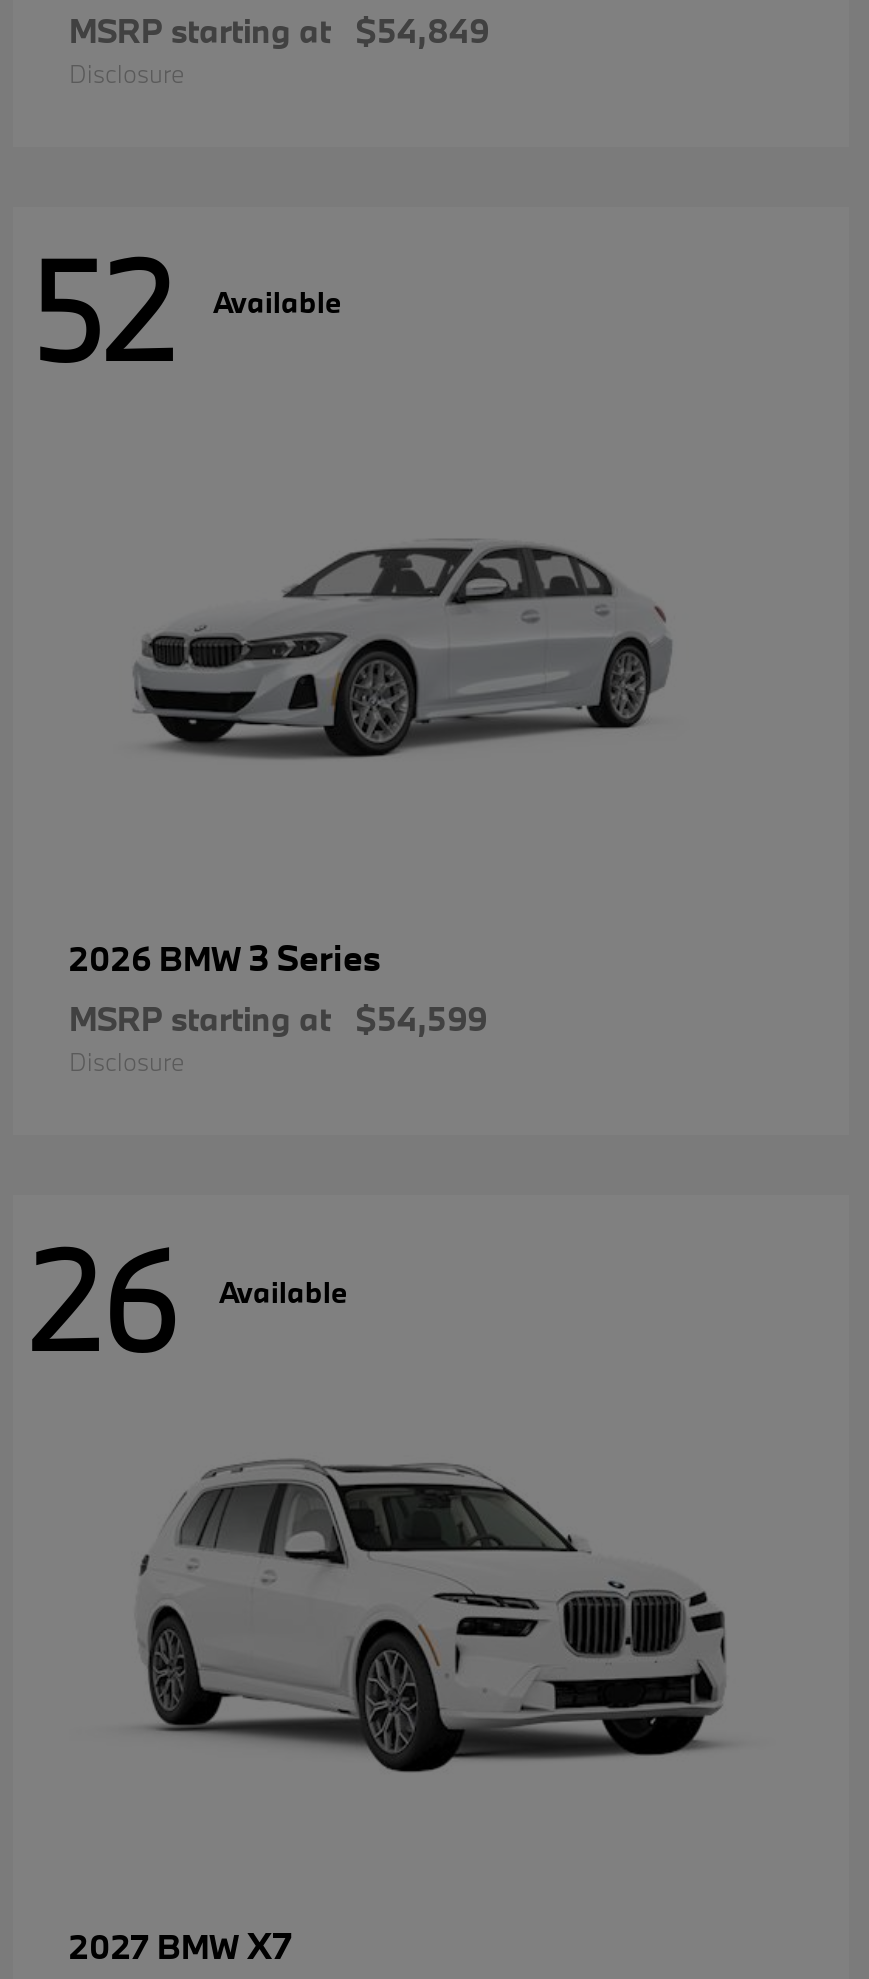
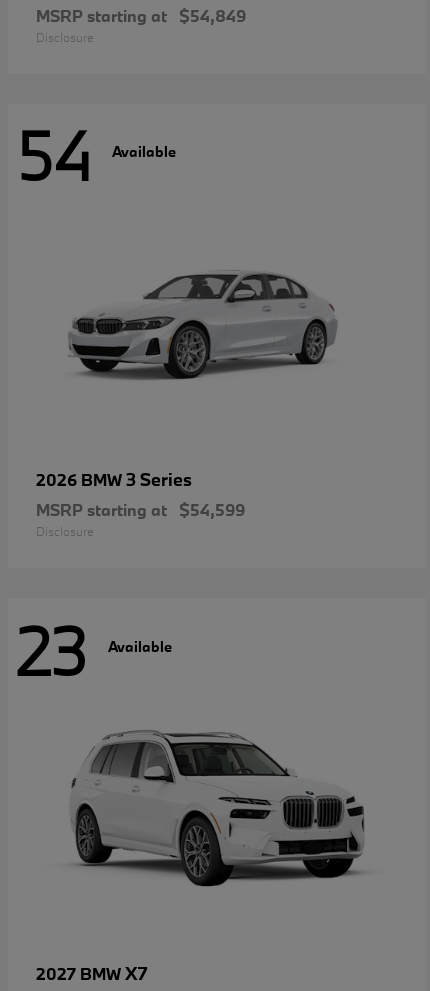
[29,224,341,398] 52 Available -> [16,112,176,199] 54 Available
[29,1212,347,1386] 26 Available -> [16,607,172,694] 23 Available

